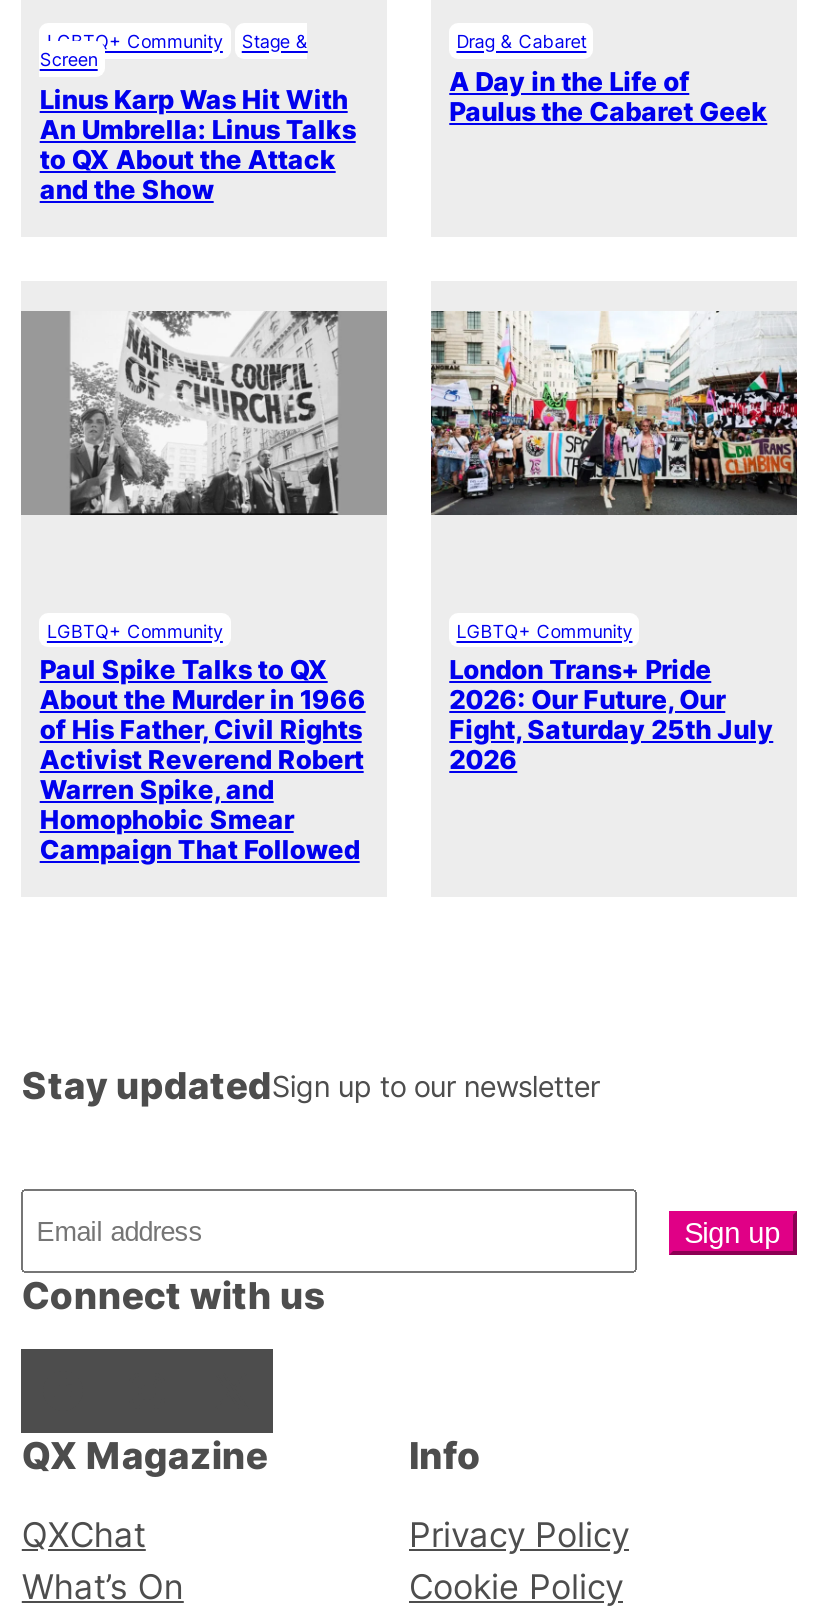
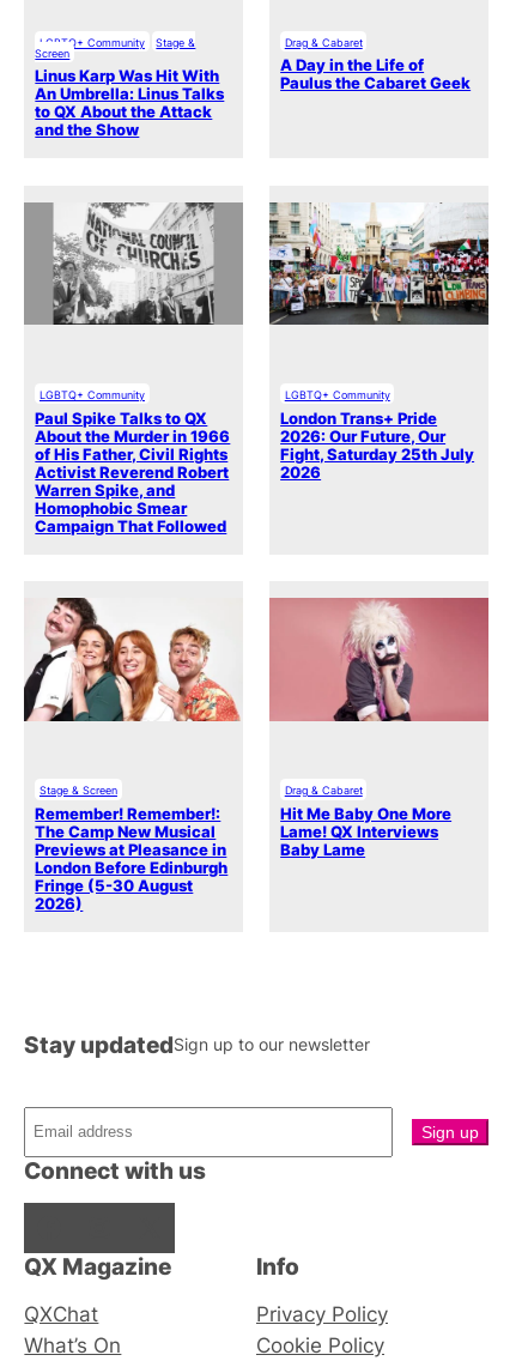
none -> [23,597,241,722] [image]
none -> [35,783,228,913] Stage & Screen | Remember! Remember!: | The Camp New Musical | Previews at Pleasance in | London Before Edinburgh | Fringe (5-30 August | 2026)
none -> [268,595,490,722] [image]
none -> [280,783,451,859] Drag & Cabaret | Hit Me Baby One More | Lame! QX Interviews | Baby Lame

